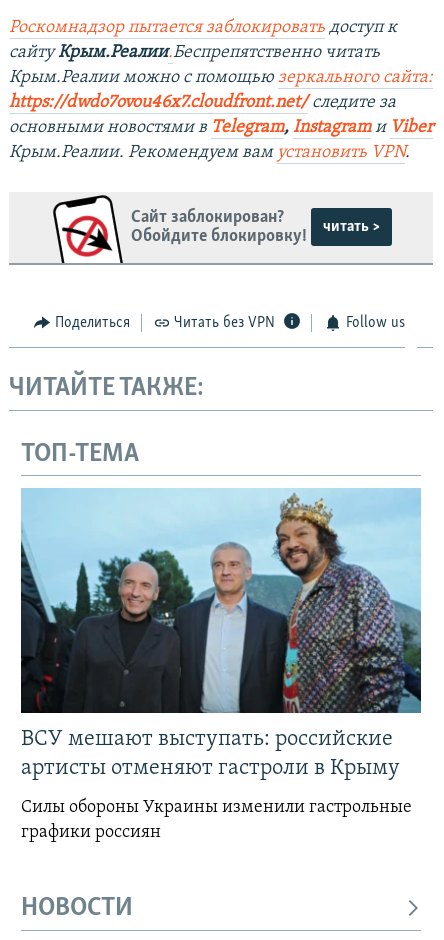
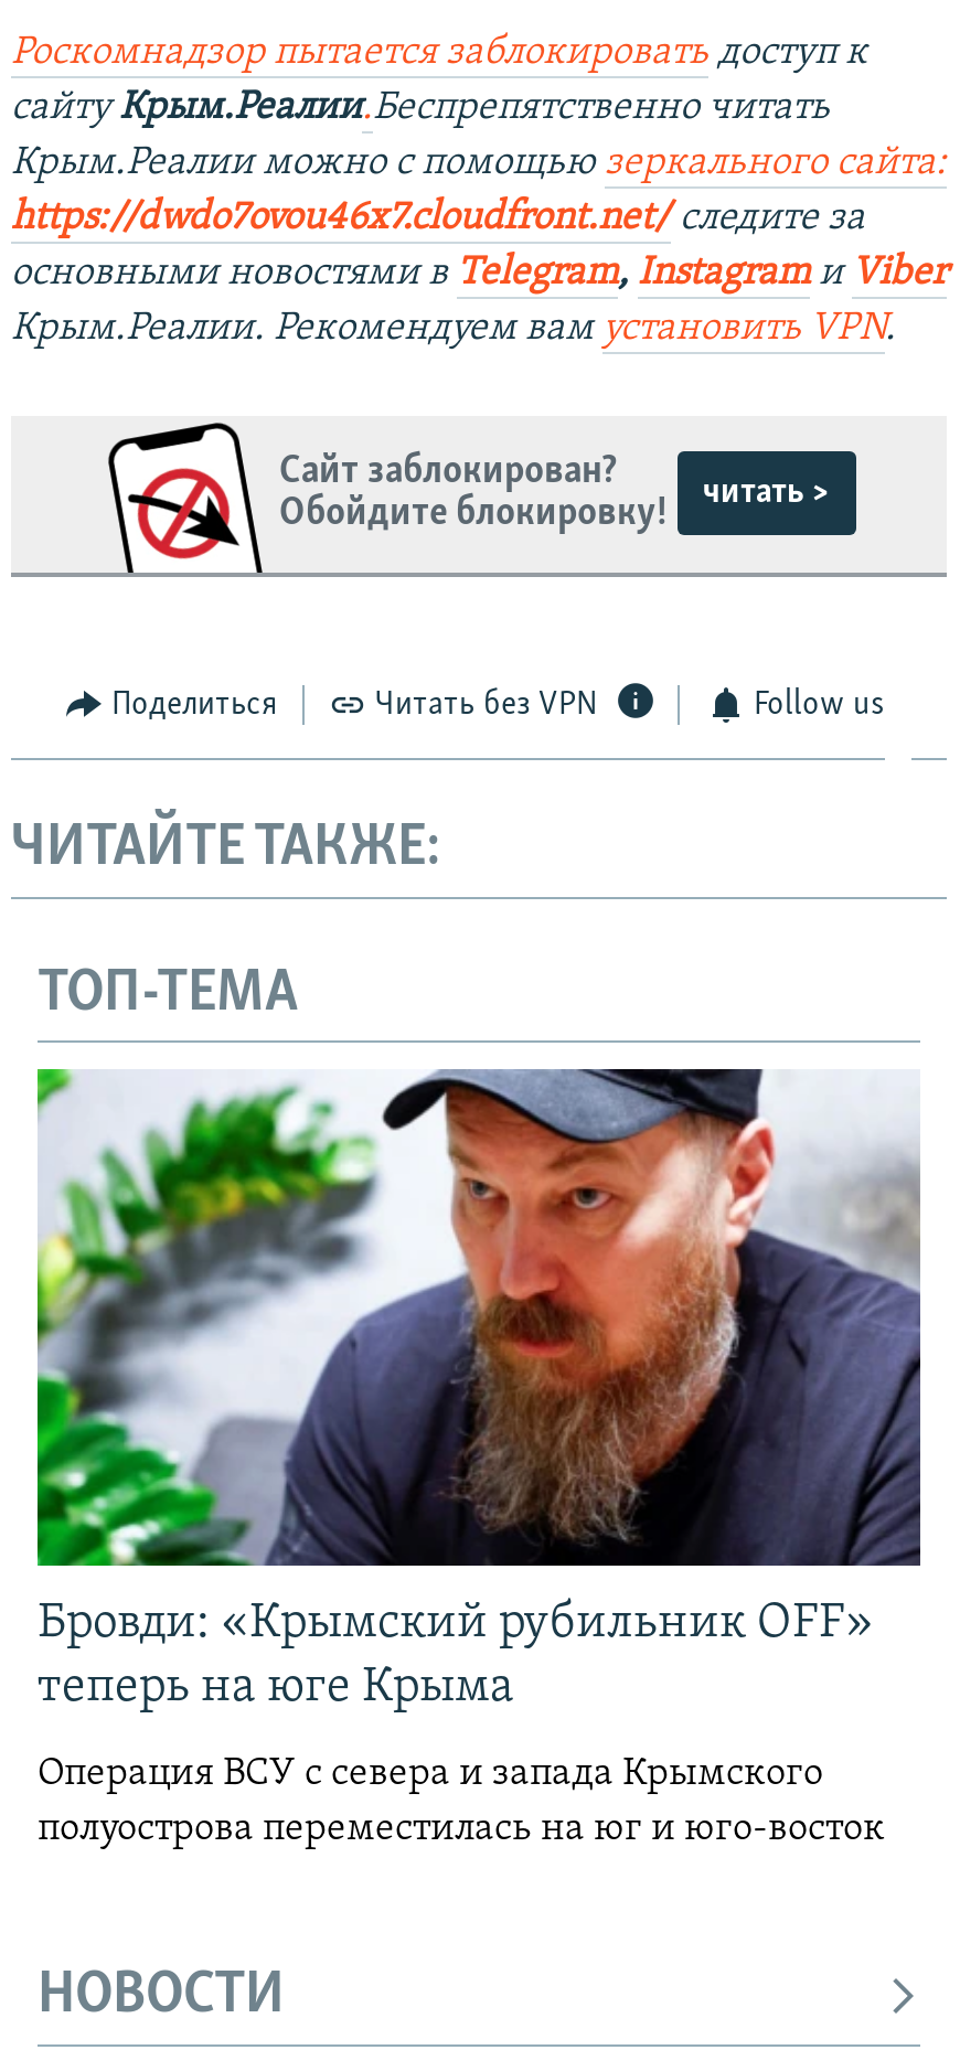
[20,488,422,780] [image] | ВСУ мешают выступать: российские | артисты отменяют гастроли в Крыму -> [35,1067,922,1714] [image] | Бровди: «Крымский рубильник OFF» | теперь на юге Крыма
[21,798,412,842] Силы обороны Украины изменили гастрольные | графики россиян -> [38,1754,885,1851] Операция ВСУ с севера и запада Крымского | полуострова переместилась на юг и юго-восток

